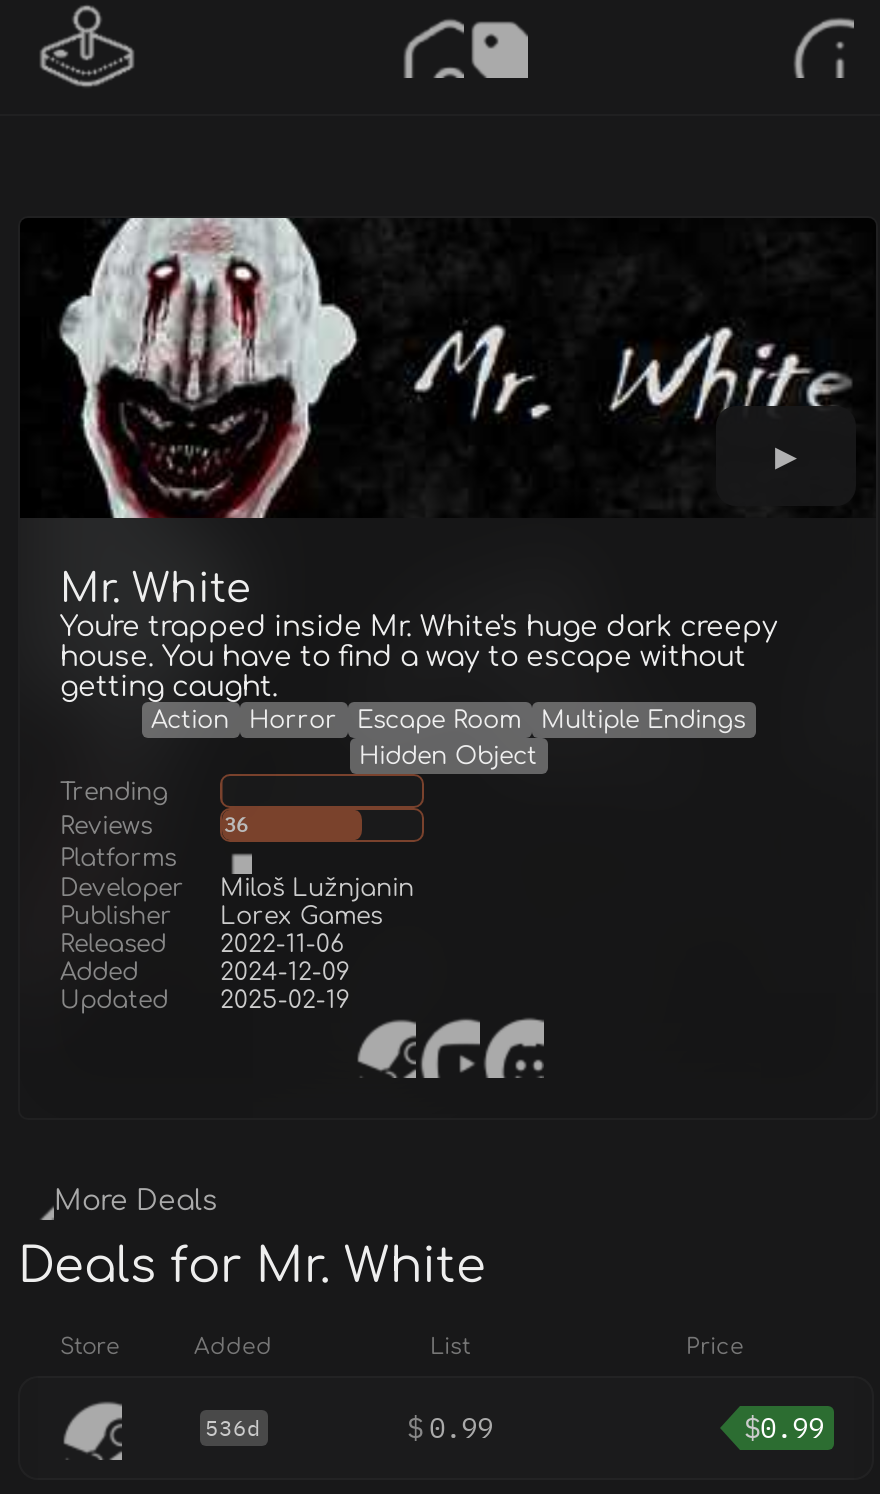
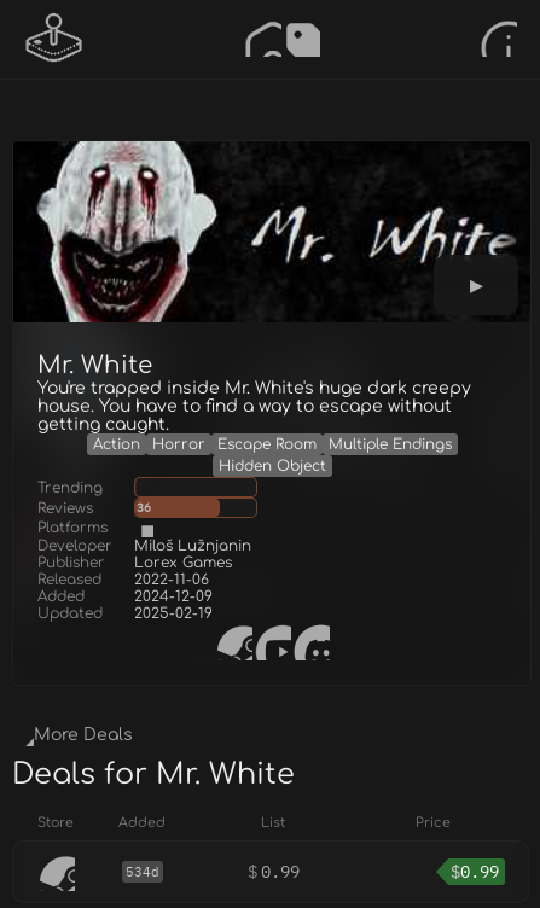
[205,1414,261,1442] 536d -> [125,863,159,880] 534d

